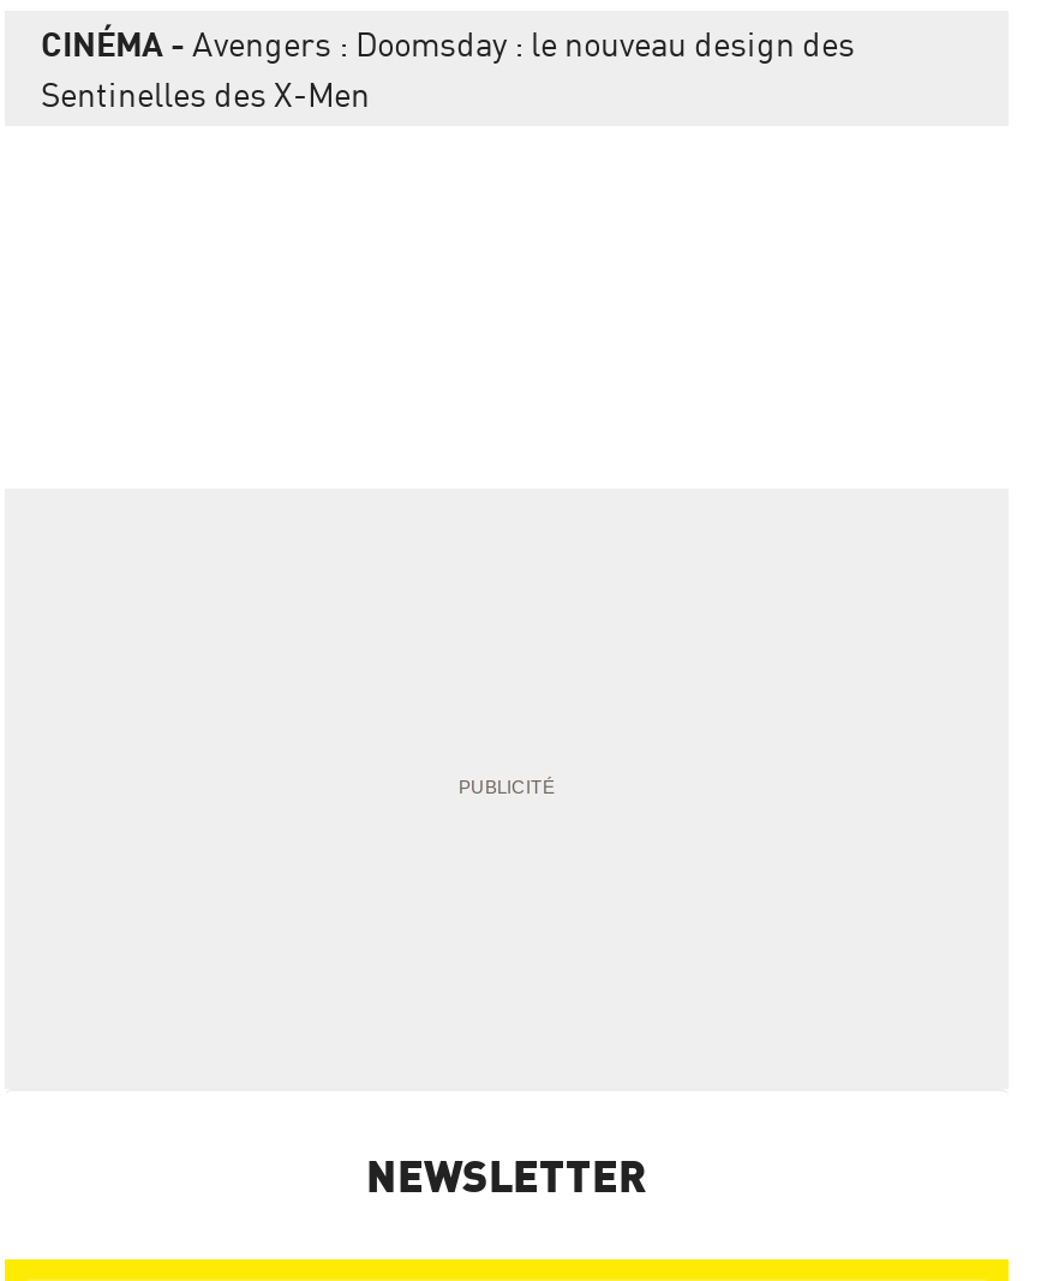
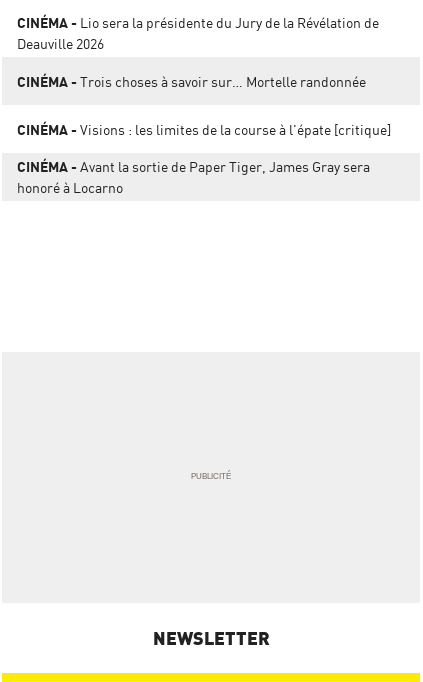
[41,24,855,115] Avengers : Doomsday : le nouveau design des | Sentinelles des X-Men -> [17,14,391,196] Lio sera la présidente du Jury de la Révélation de | Deauville 2026 | CINÉMA | Trois choses à savoir sur… Mortelle randonnée | CINÉMA | Visions : les limites de la course à l'épate [critique] | CINÉMA | Avant la sortie de Paper Tiger, James Gray sera | honoré à Locarno

